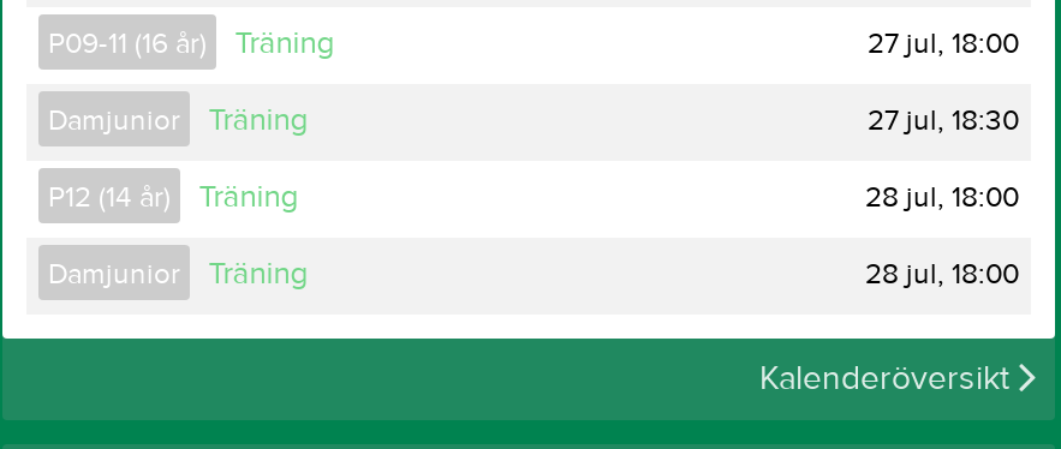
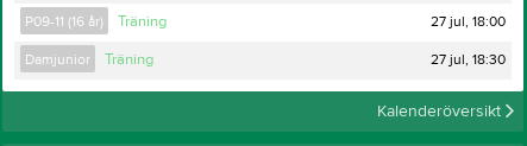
[48,178,1019,294] P12 (14 år) | Träning | 28 jul, 18:00 | Damjunior | Träning | 28 jul, 18:00 -> none

